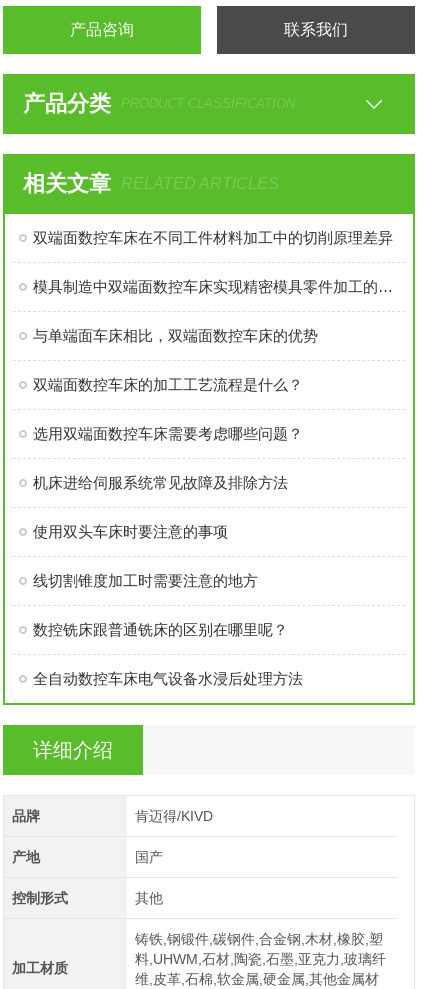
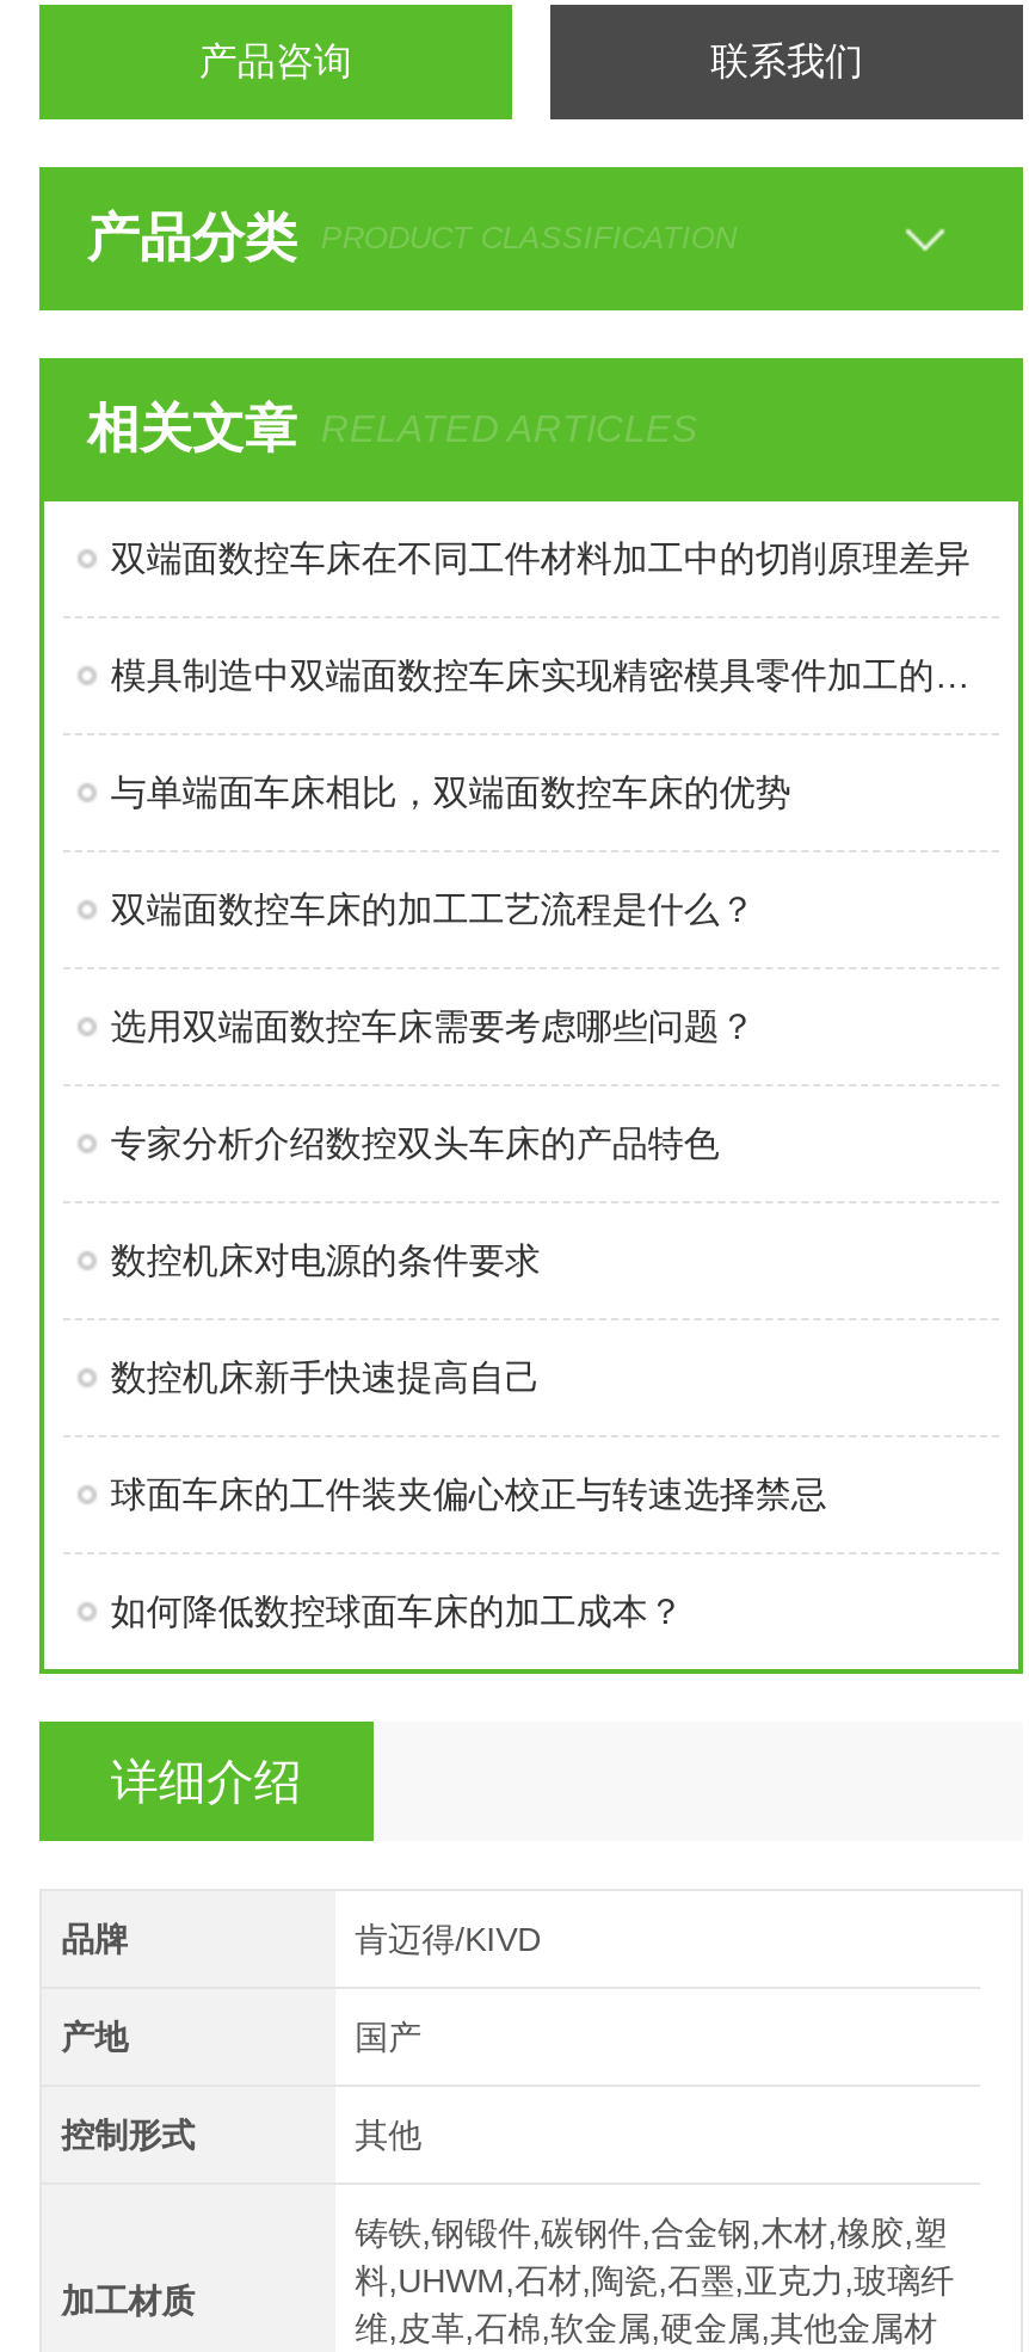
[33,473,288,490] 机床进给伺服系统常见故障及排除方法 -> [111,1121,720,1162] 专家分析介绍数控双头车床的产品特色
[33,522,228,539] 使用双头车床时要注意的事项 -> [111,1238,541,1279] 数控机床对电源的条件要求
[33,571,258,588] 线切割锥度加工时需要注意的地方 -> [111,1355,541,1396] 数控机床新手快速提高自己
[33,620,288,637] 数控铣床跟普通铣床的区别在哪里呢？ -> [111,1472,827,1513] 球面车床的工件装夹偏心校正与转速选择禁忌
[33,669,303,686] 全自动数控车床电气设备水浸后处理方法 -> [111,1589,684,1630] 如何降低数控球面车床的加工成本？

